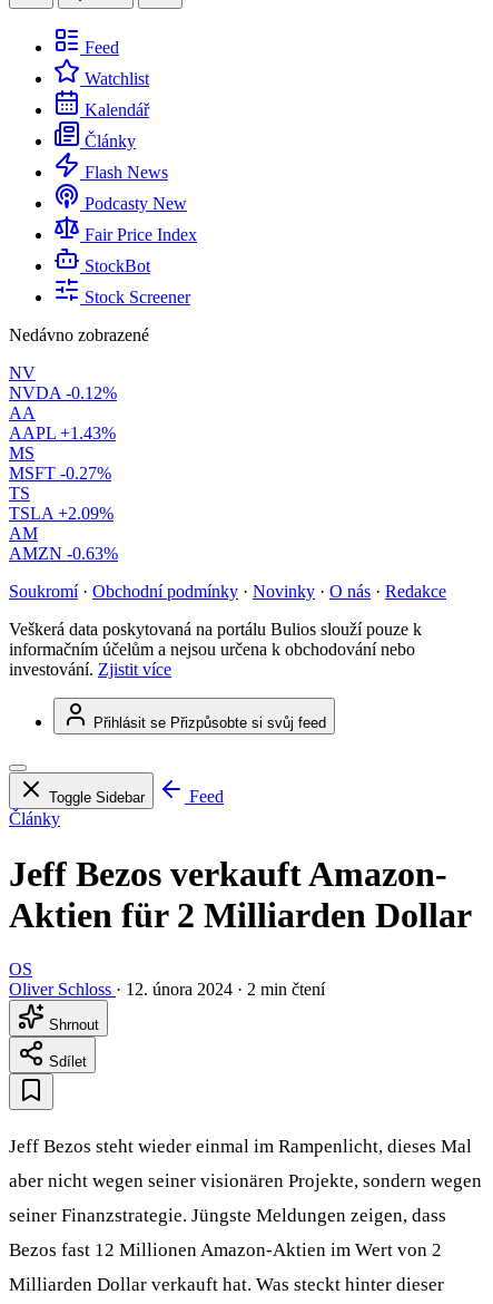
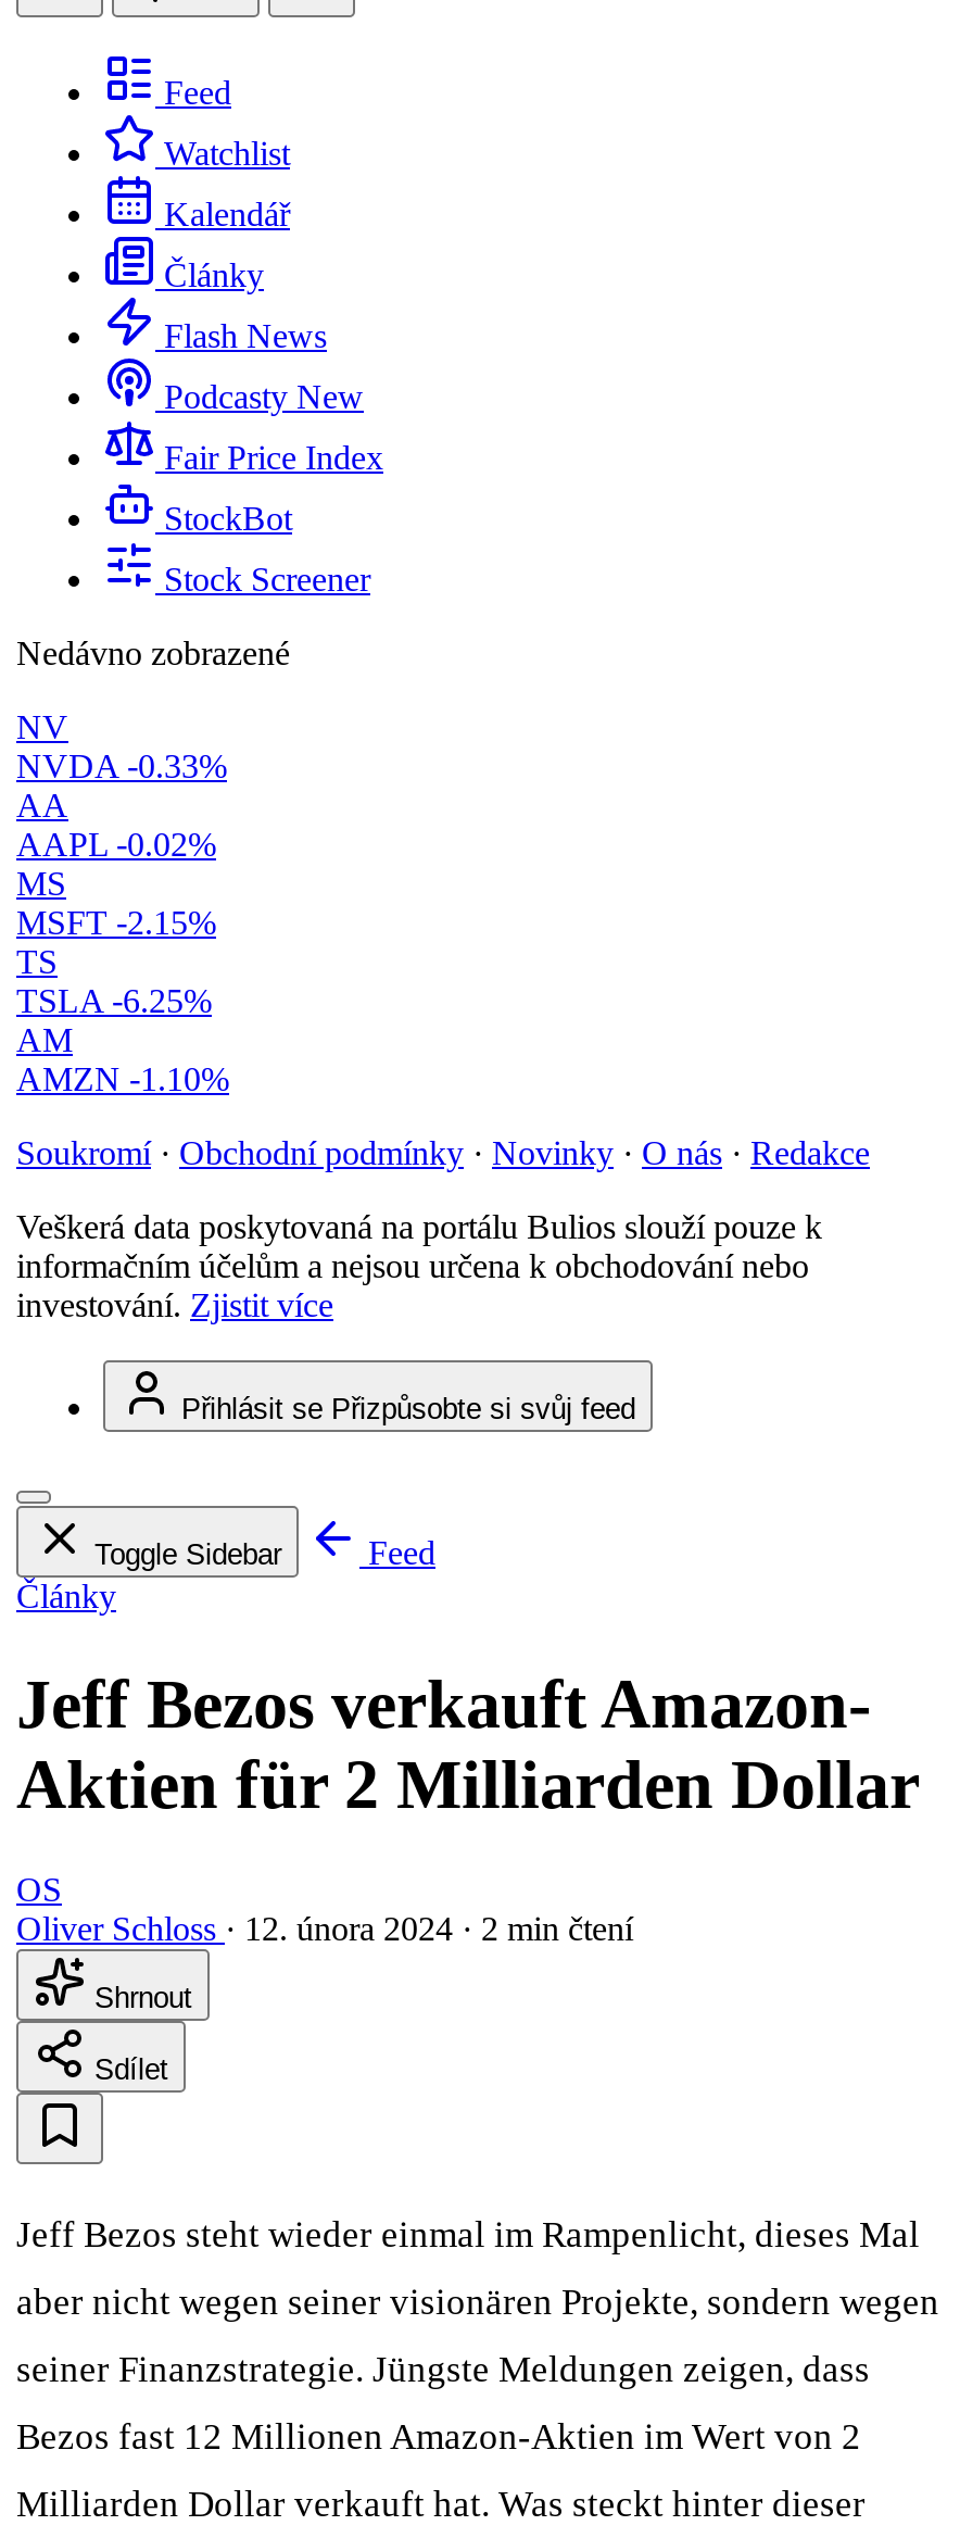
[9,384,117,402] NVDA -0.12% -> [16,748,227,785] NVDA -0.33%
[9,424,116,443] AAPL +1.43% -> [16,826,216,863] AAPL -0.02%
[9,464,111,483] MSFT -0.27% -> [16,904,216,941] MSFT -2.15%
[9,504,114,523] TSLA +2.09% -> [16,982,212,1019] TSLA -6.25%
[9,544,118,563] AMZN -0.63% -> [16,1061,229,1098] AMZN -1.10%

